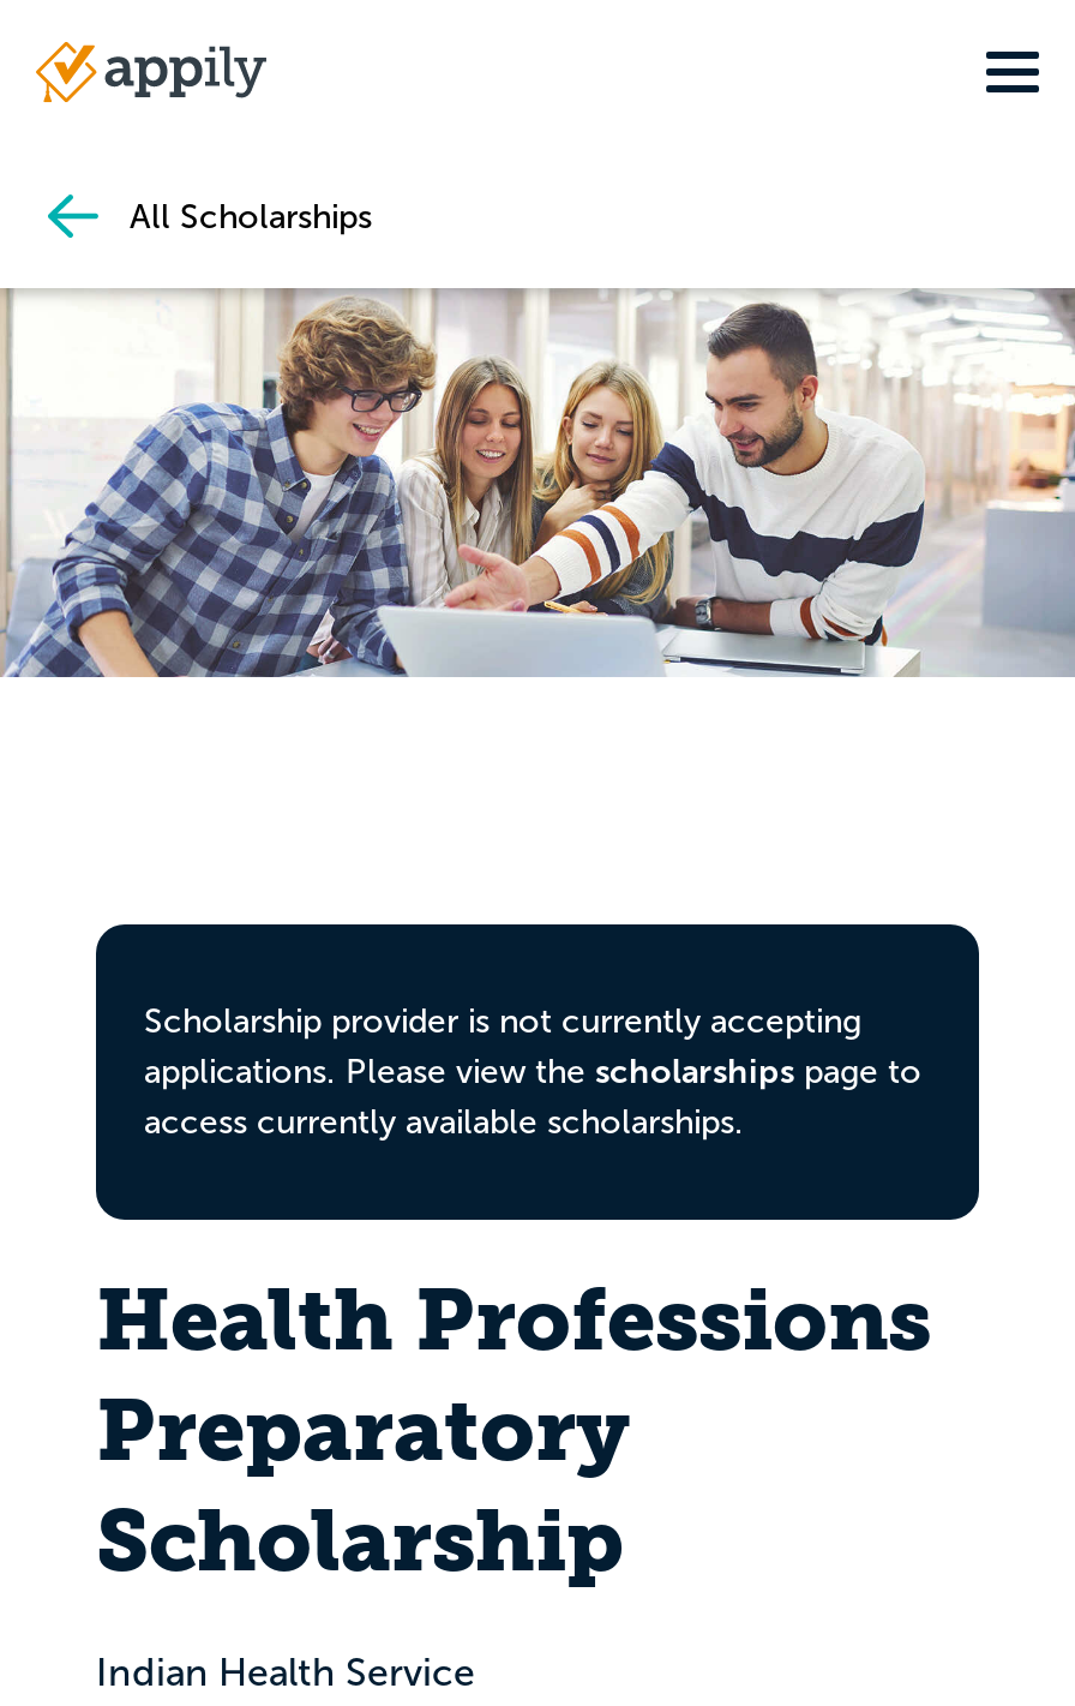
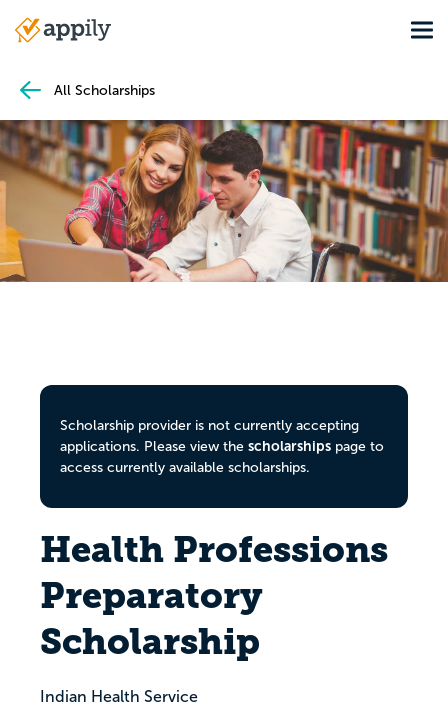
[7,288,1068,680] [image] -> [3,119,445,283] [image]

